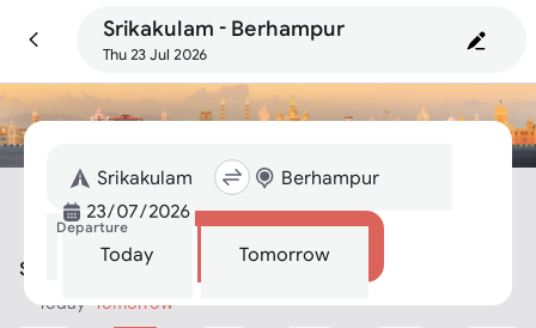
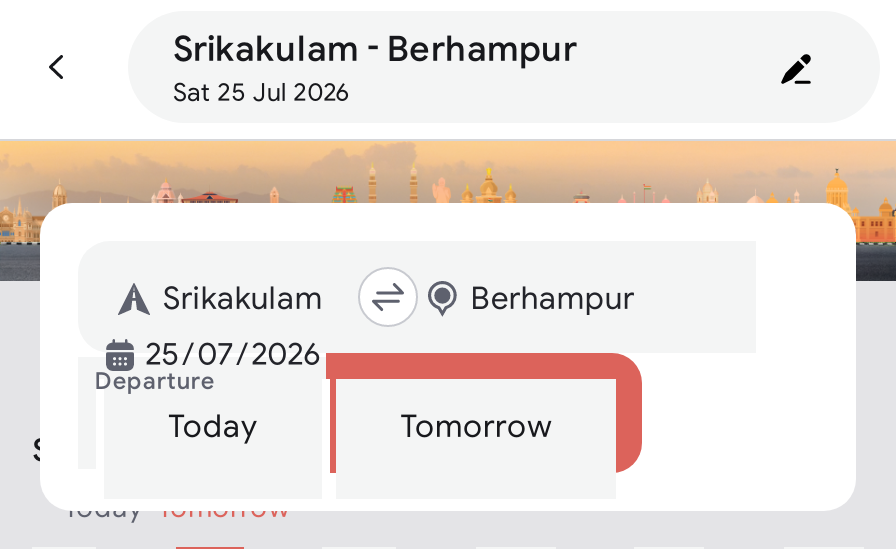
[103,45,209,63] Thu 23 Jul 2026 -> [173,77,351,107] Sat 25 Jul 2026

